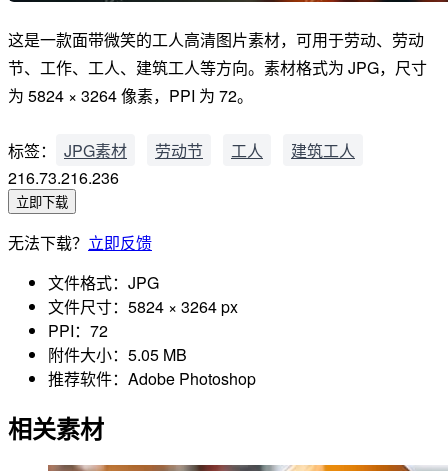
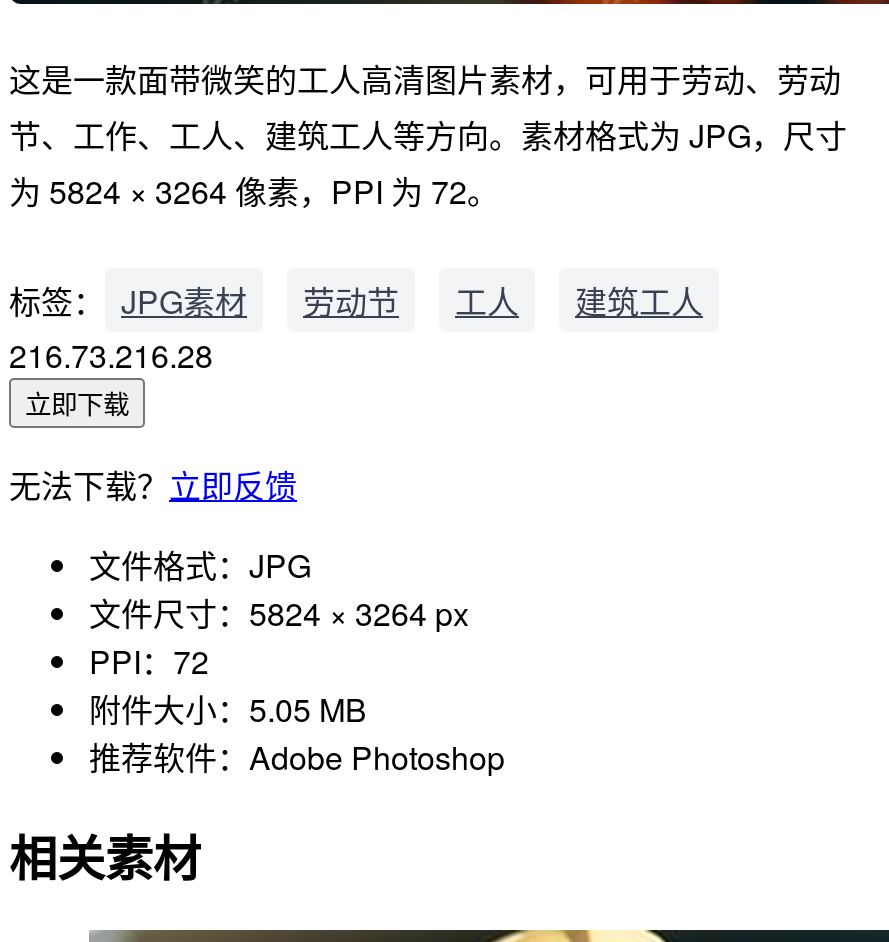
[8,166,119,189] 216.73.216.236 -> [9,332,213,378] 216.73.216.28

